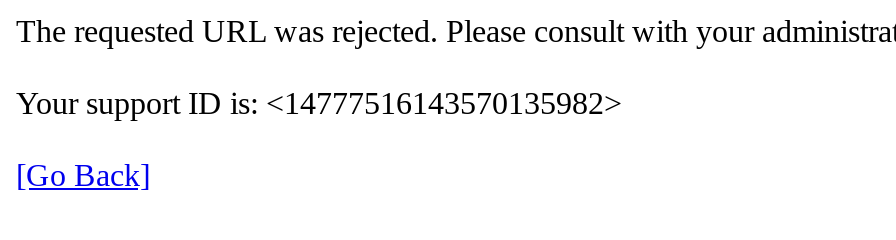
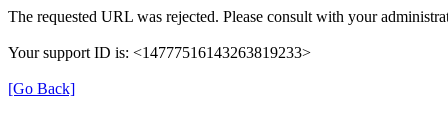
[16,86,622,120] Your support ID is: <14777516143570135982> -> [8,44,311,61] Your support ID is: <14777516143263819233>

